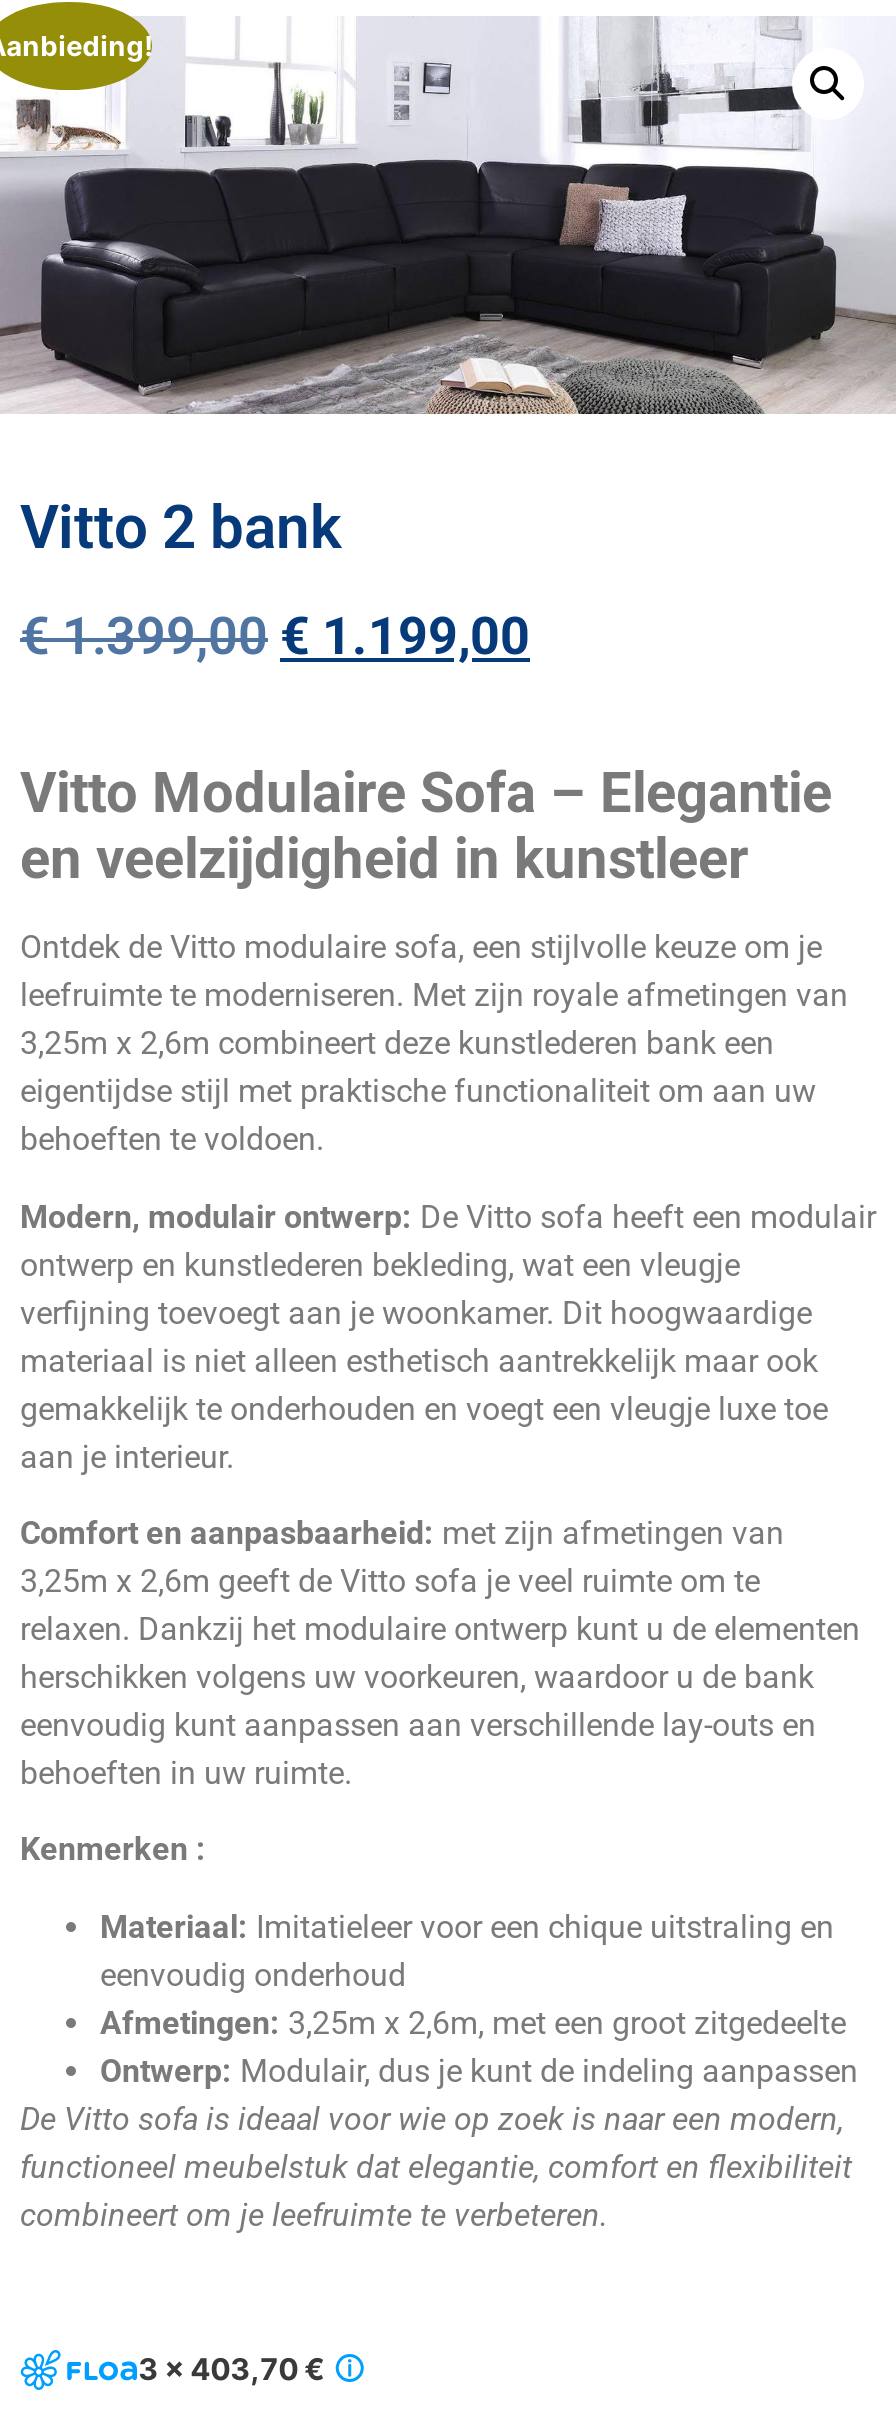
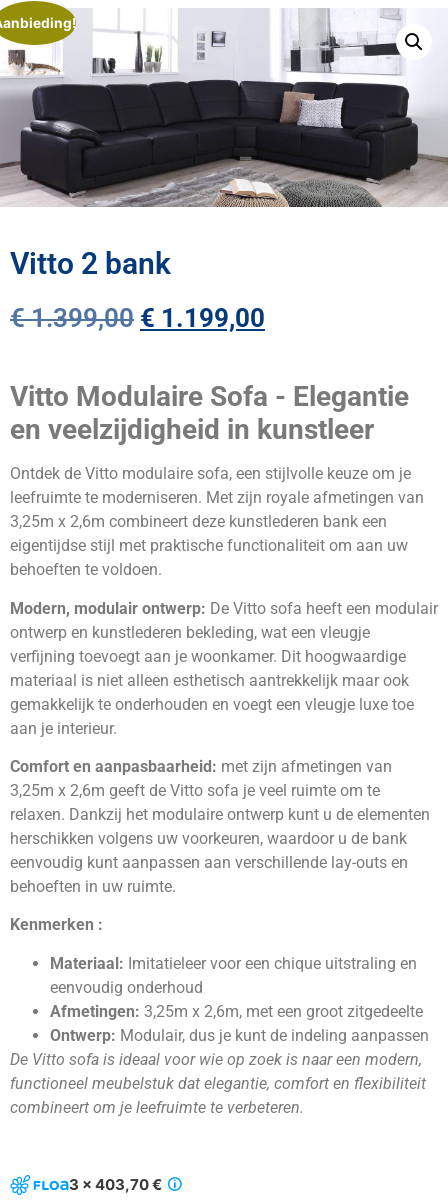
[20,761,832,827] Vitto Modulaire Sofa – Elegantie -> [10,380,409,413] Vitto Modulaire Sofa - Elegantie

